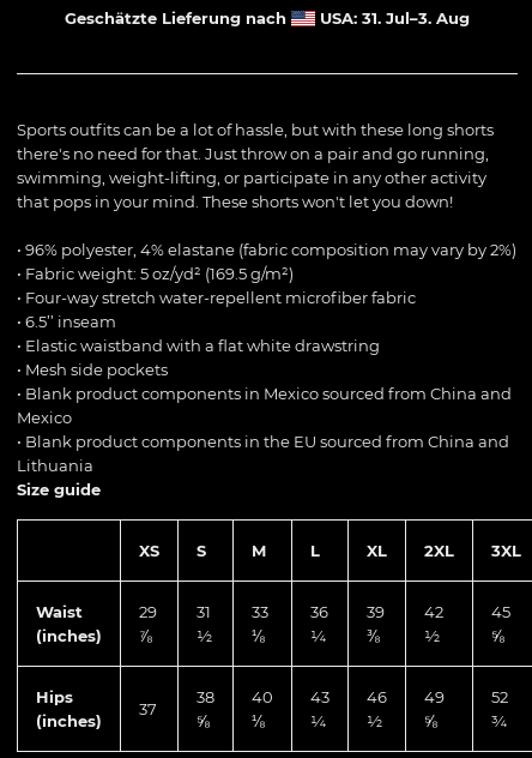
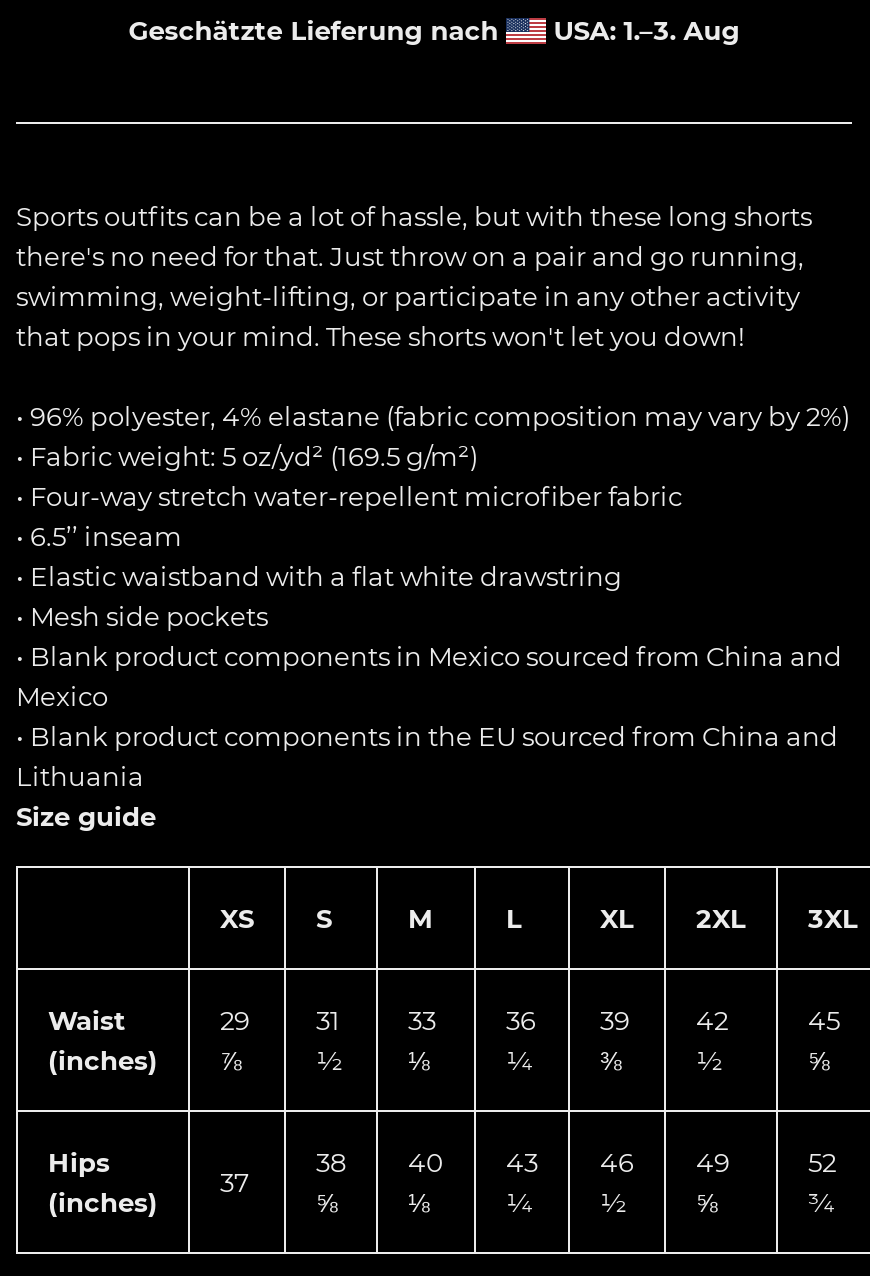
[65,9,469,28] Geschätzte Lieferung nach USA: 31. Jul–3. Aug -> [128,14,740,46] Geschätzte Lieferung nach USA: 1.–3. Aug

